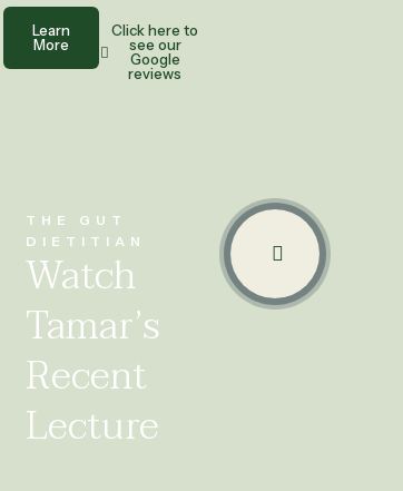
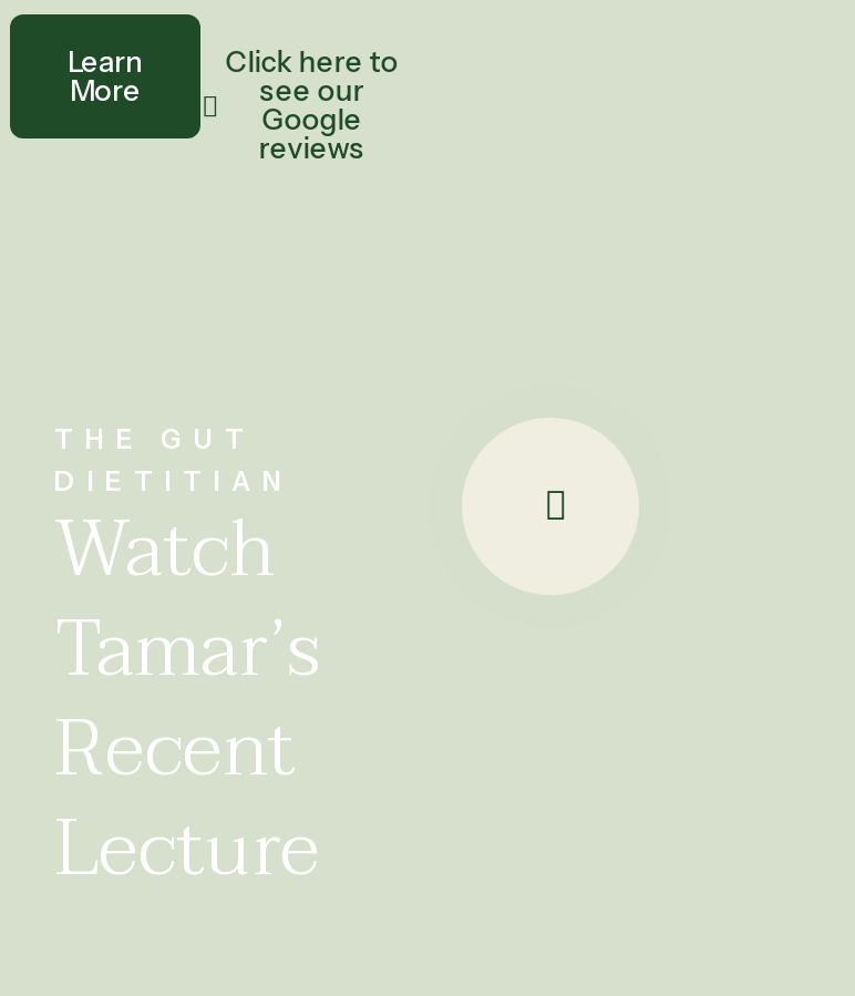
[219,198,331,310] [image] -> none

